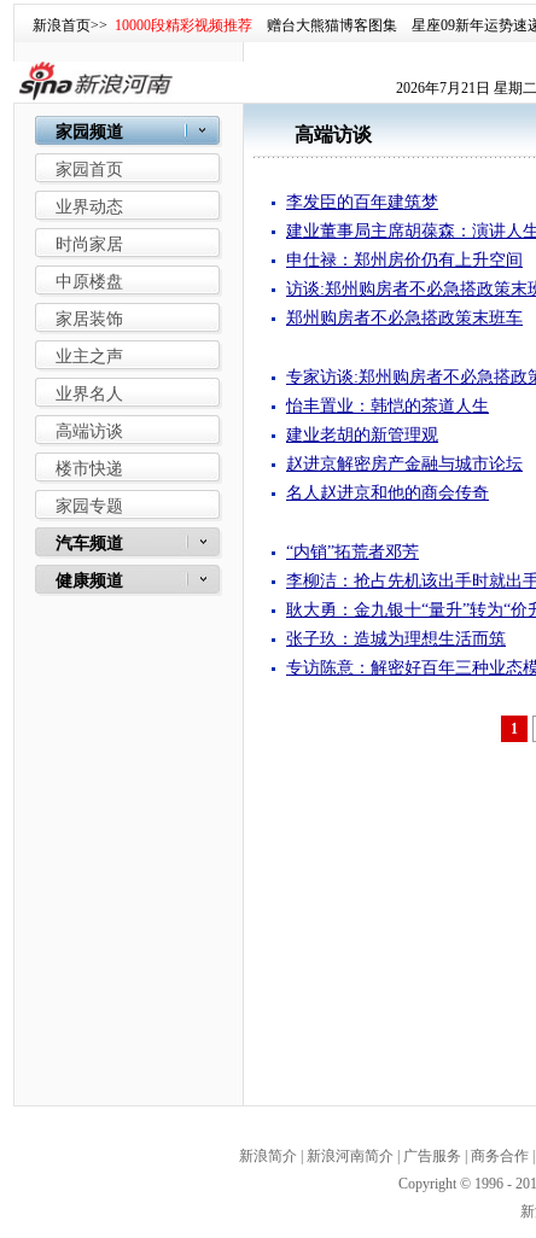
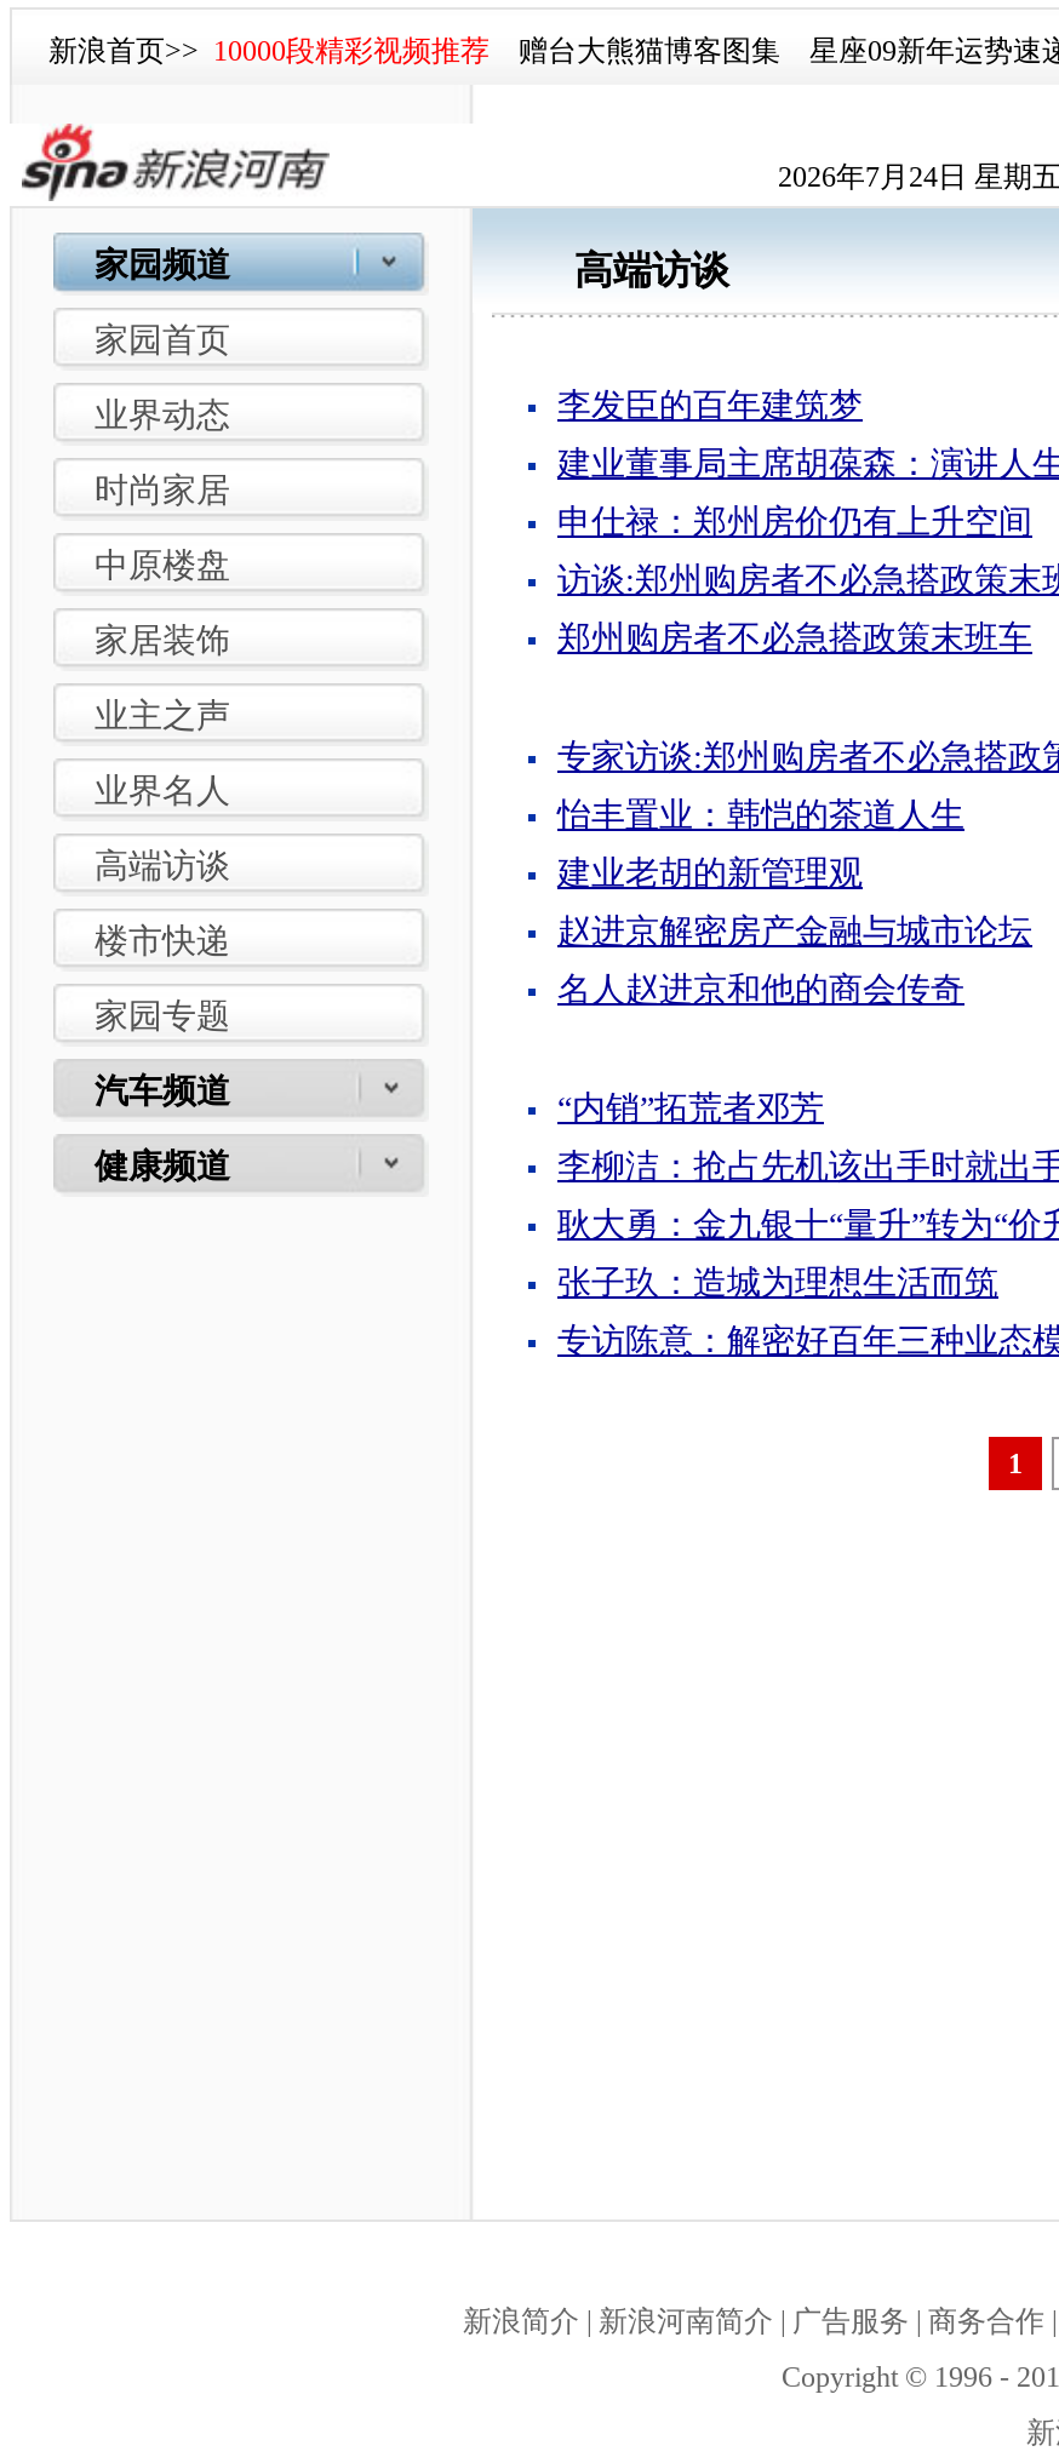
[396,80,536,97] 2026年7月21日 星期二 -> [778,160,1059,194] 2026年7月24日 星期五

